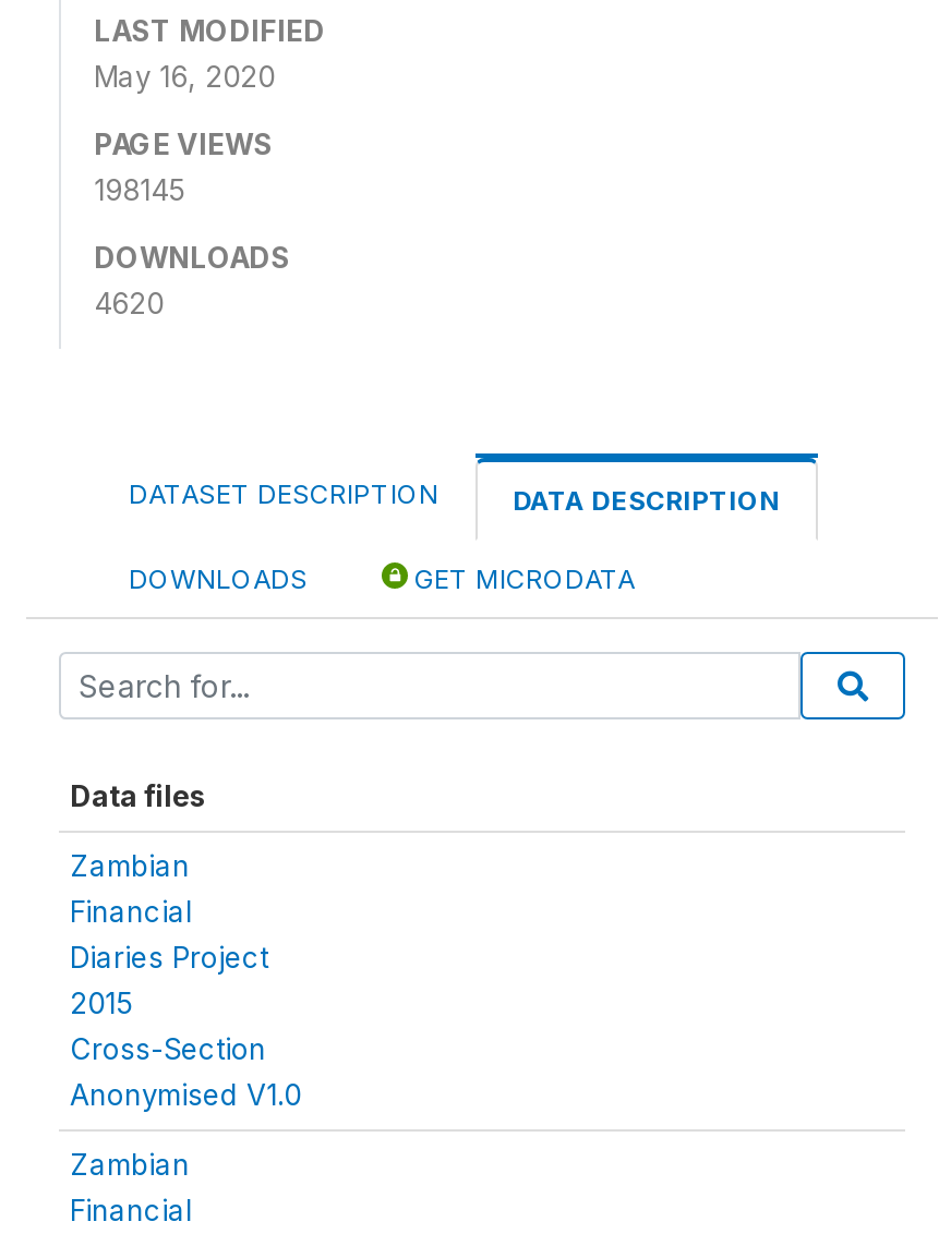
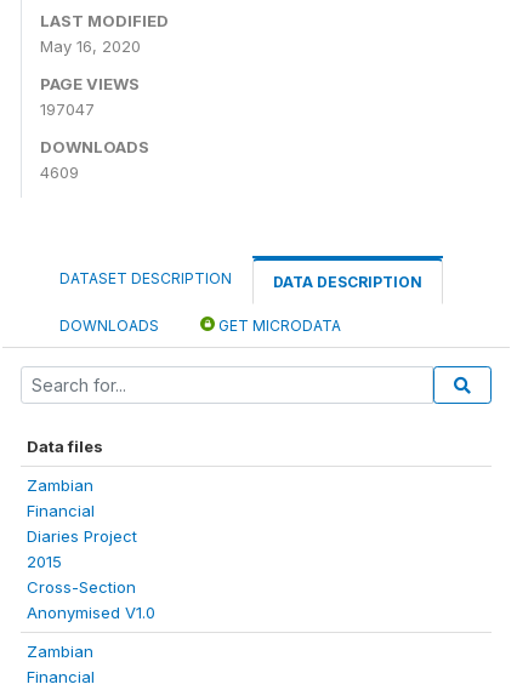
[94,172,185,207] 198145 -> [40,99,95,119] 197047
[94,286,164,320] 4620 -> [40,162,79,182] 4609

